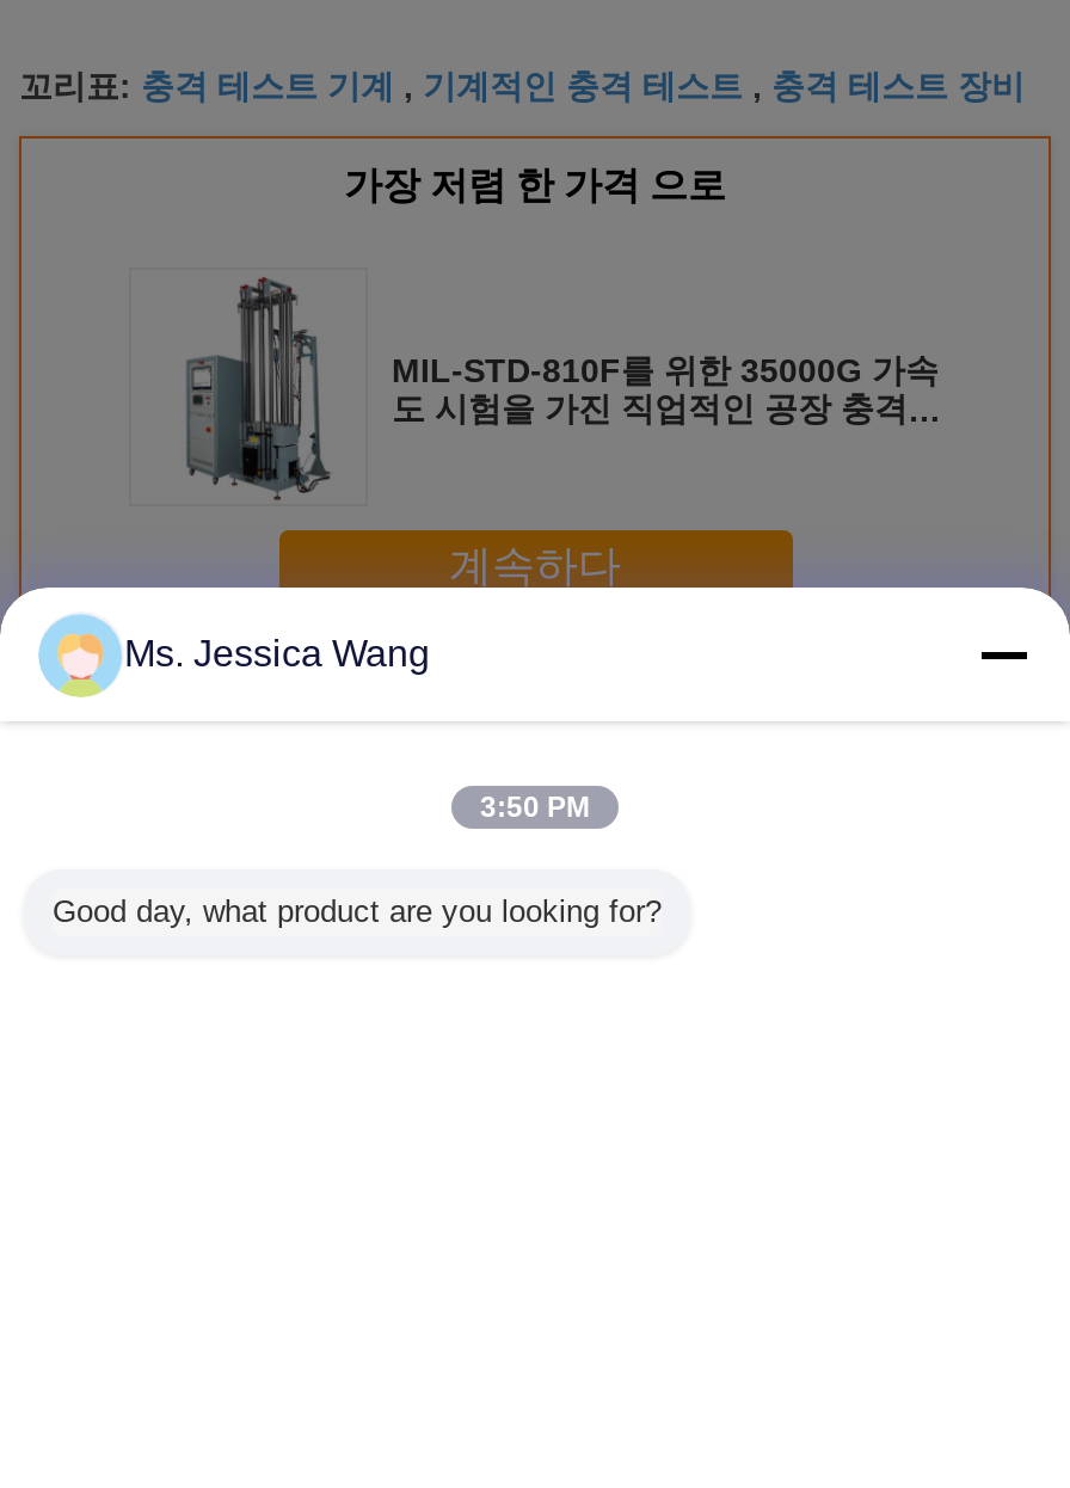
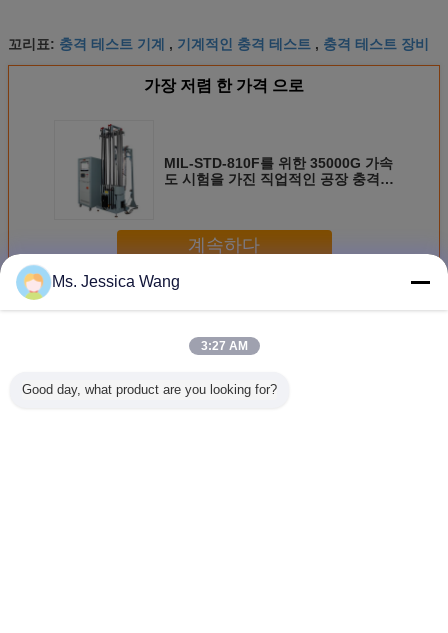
[480,791,590,824] 3:50 PM -> [200,339,247,353] 3:27 AM

